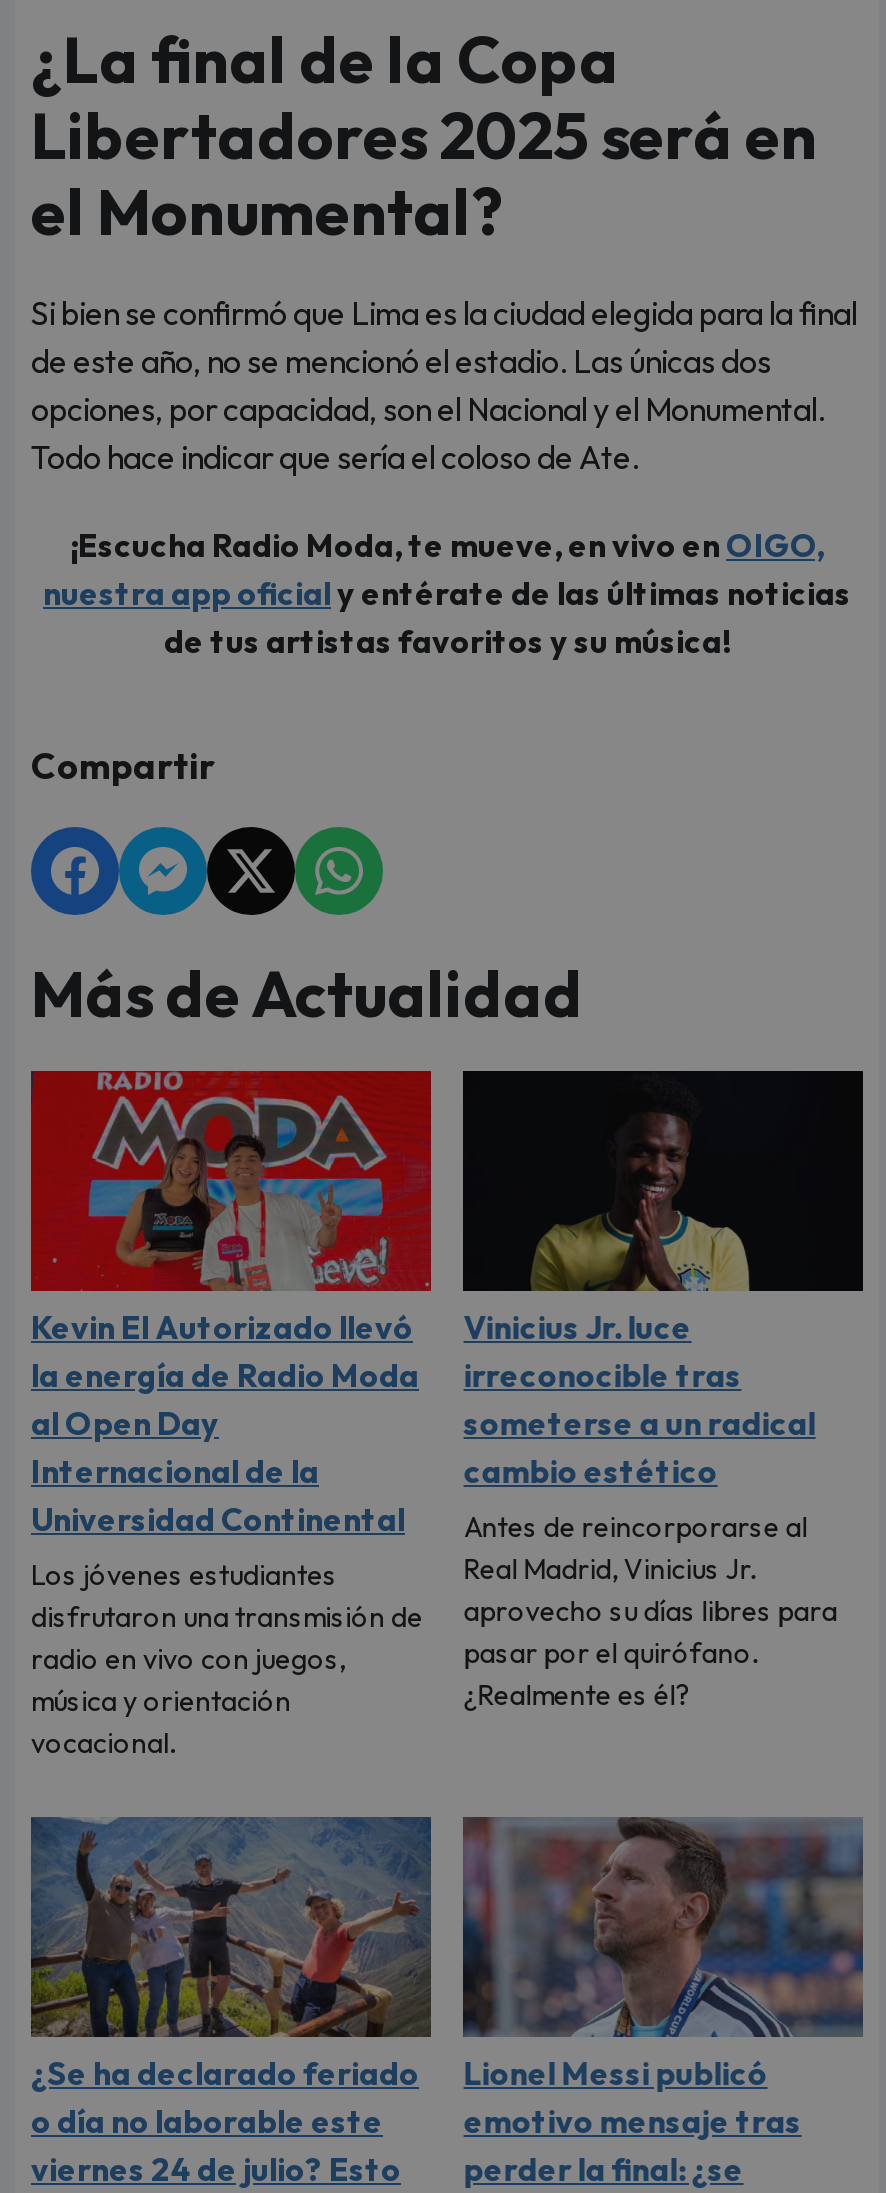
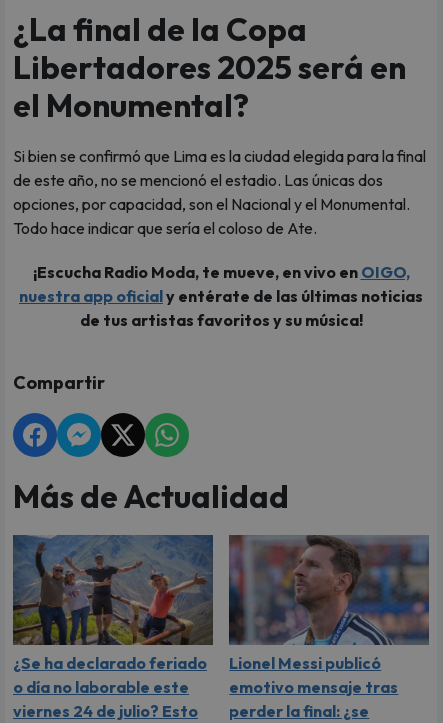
[29,1069,433,1761] [image] | Kevin El Autorizado llevó | la energía de Radio Moda | al Open Day | Internacional de la | Universidad Continental | Los jóvenes estudiantes | disfrutaron una transmisión de | radio en vivo con juegos, | música y orientación | vocacional. -> none
[461,1069,865,1713] [image] | Vinicius Jr. luce | irreconocible tras | someterse a un radical | cambio estético | Antes de reincorporarse al | Real Madrid, Vinicius Jr. | aprovecho su días libres para | pasar por el quirófano. | ¿Realmente es él? -> none

